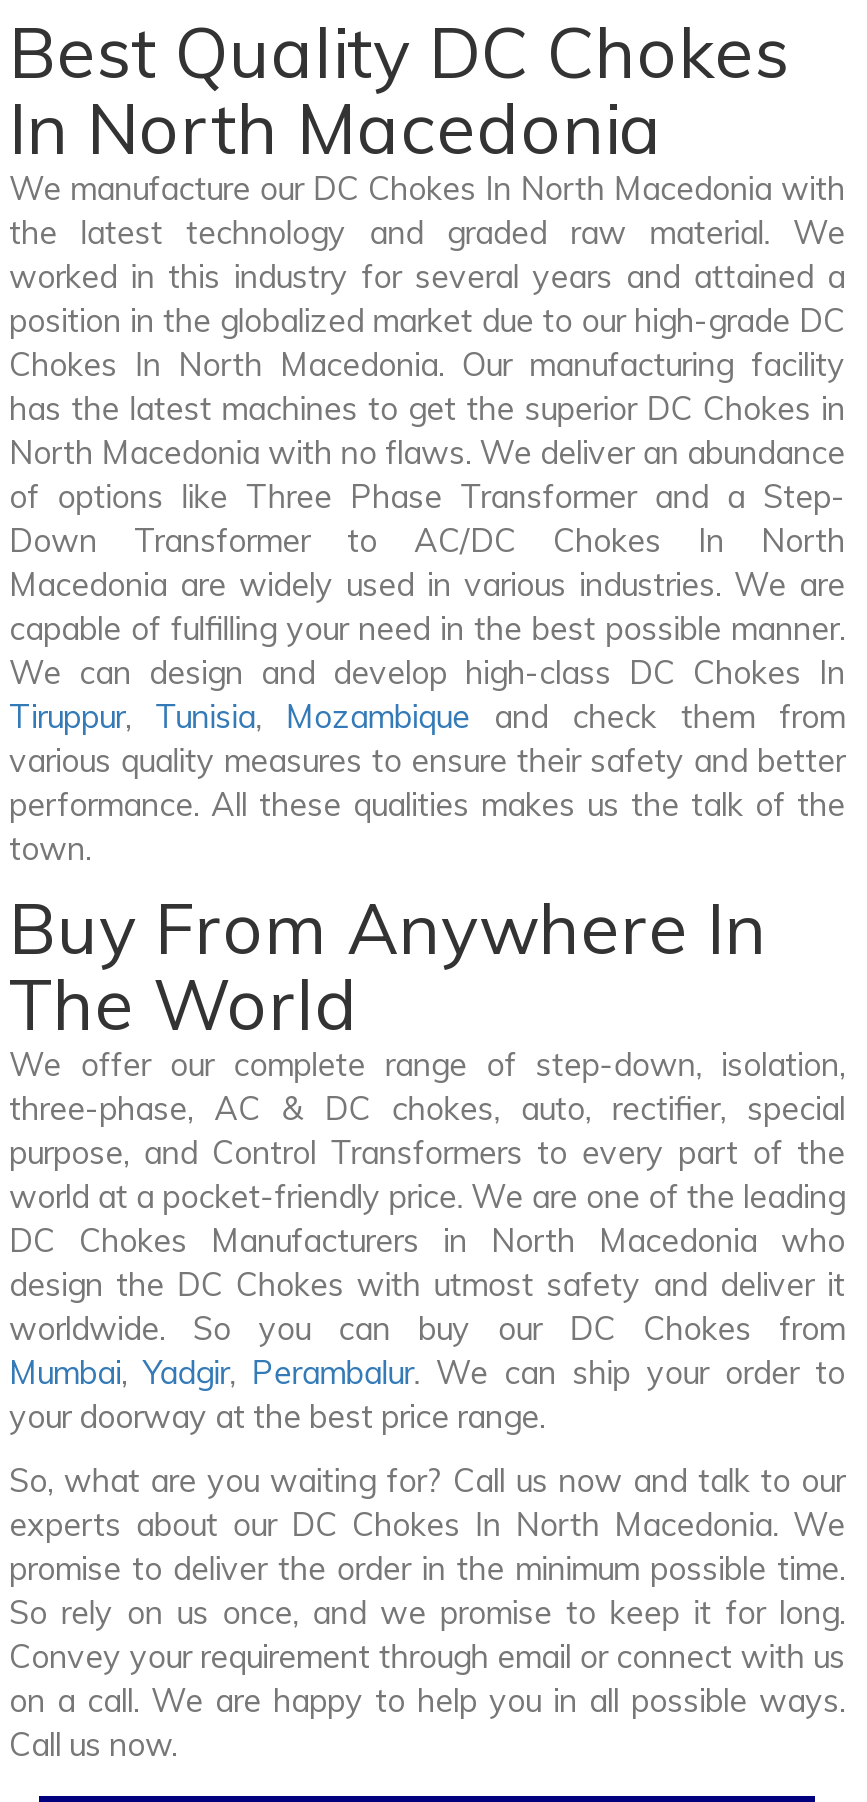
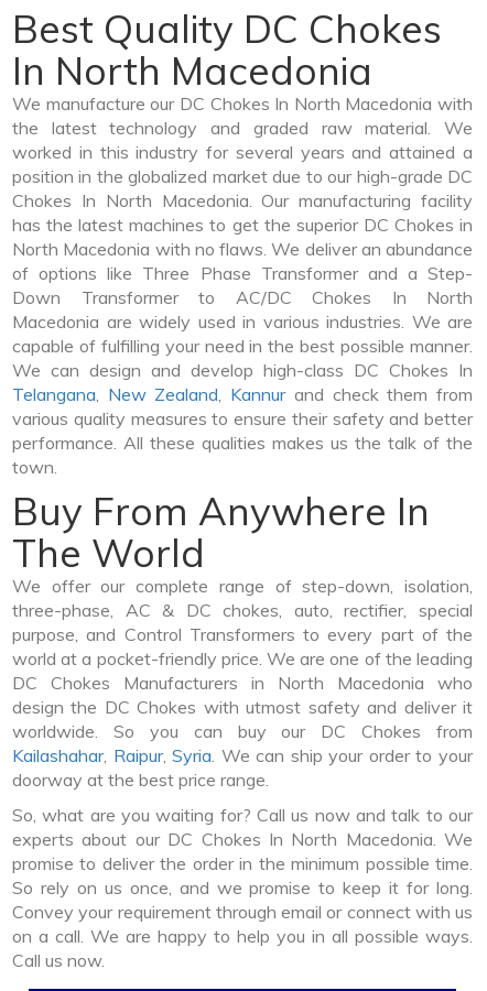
[9,697,845,737] Tiruppur, Tunisia, Mozambique and check them from -> [12,384,473,406] Telangana, New Zealand, Kannur and check them from
[9,1353,845,1437] Mumbai, Yadgir, Perambalur. We can ship your order to | your doorway at the best price range. -> [12,745,473,791] Kailashahar, Raipur, Syria. We can ship your order to your | doorway at the best price range.

